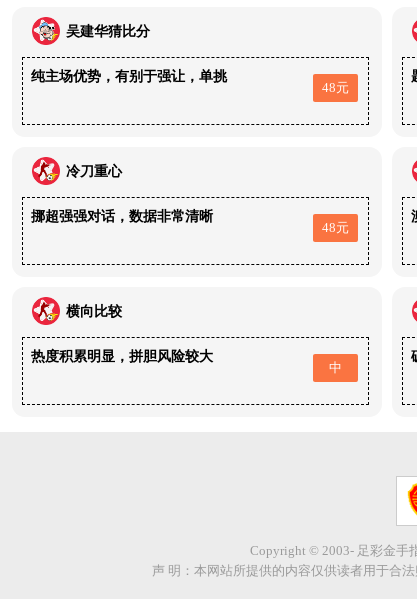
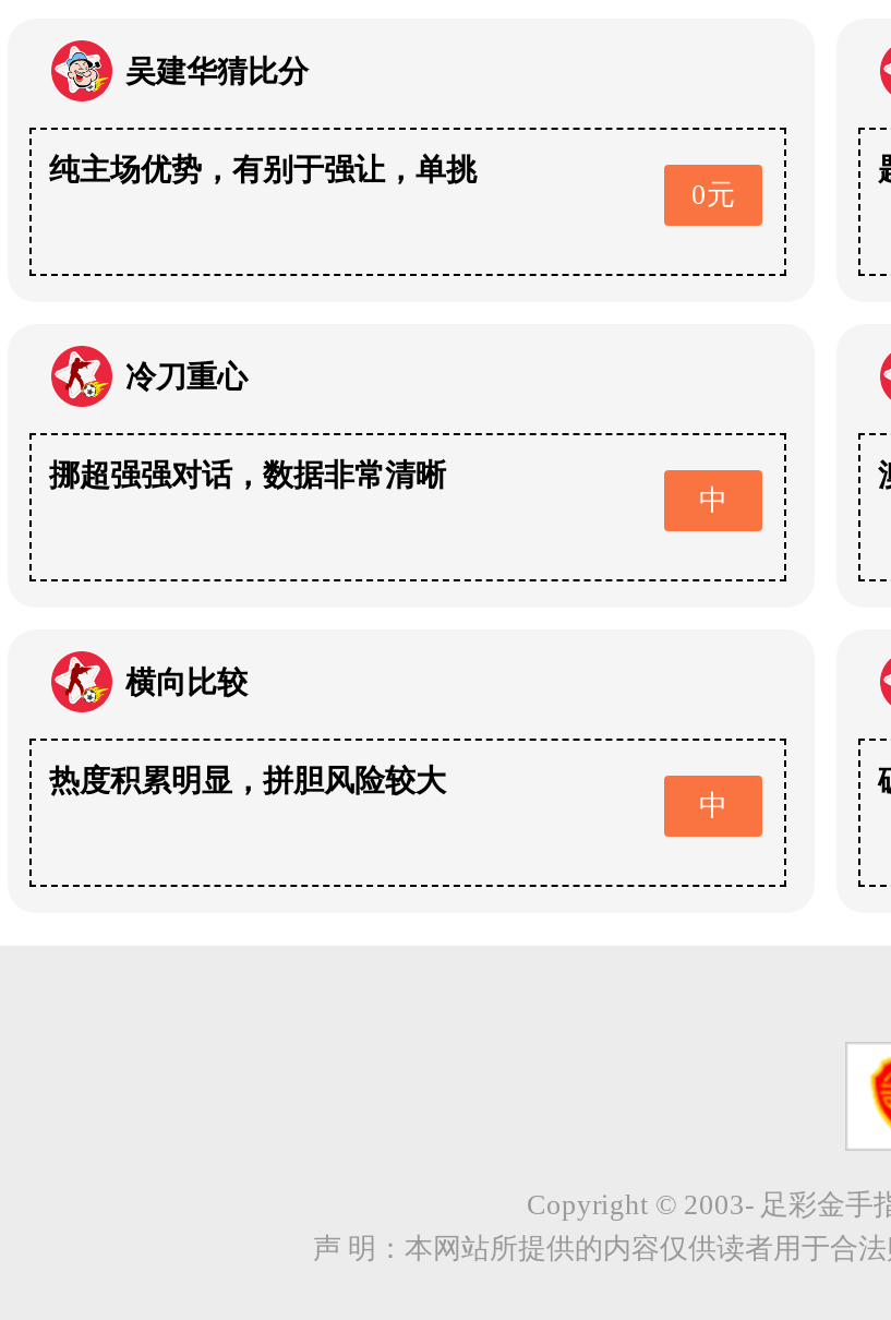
[322,79,349,94] 48元 -> [691,177,735,209] 0元
[322,219,349,234] 48元 -> [699,482,727,515] 中

